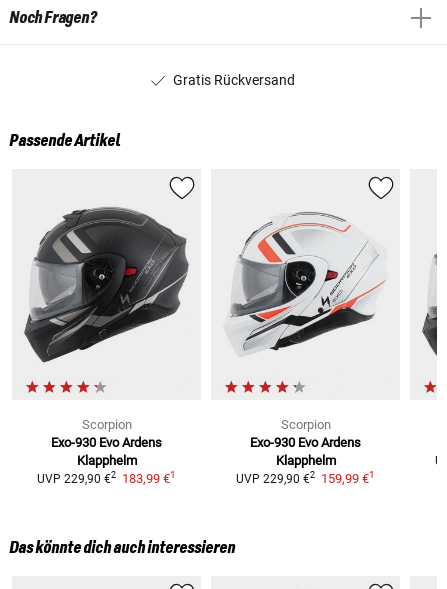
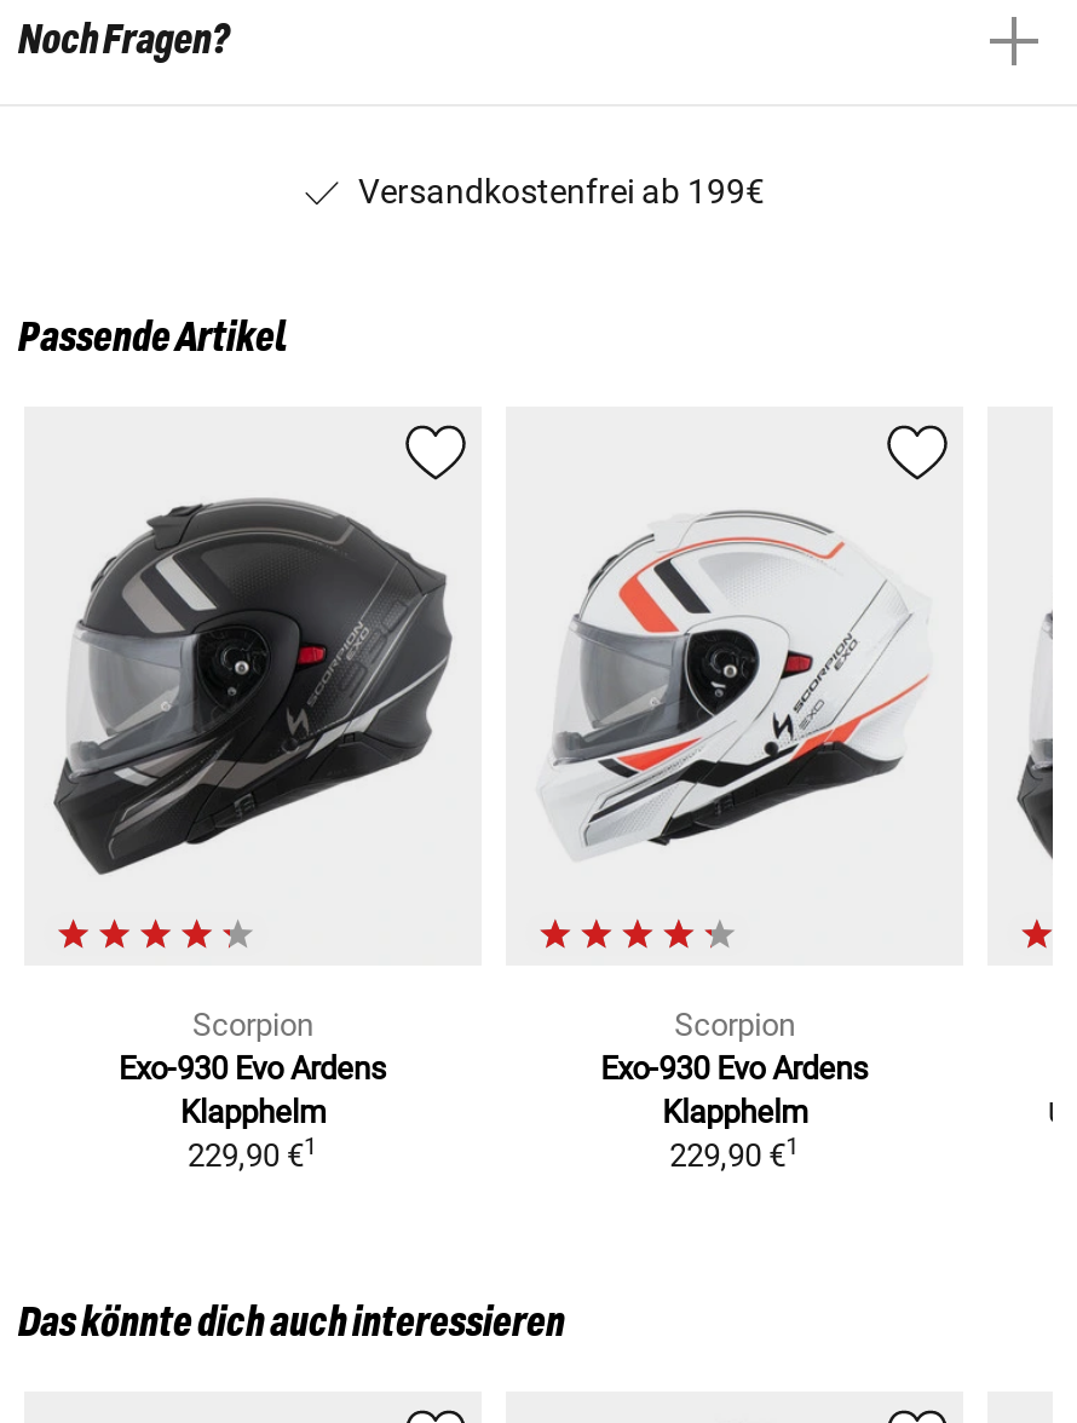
[173,72,295,88] Gratis Rückversand -> [358,171,765,210] Versandkostenfrei ab 199€
[37,469,176,486] UVP 229,90 €2 183,99 €1 -> [188,1132,318,1173] 229,90 €1
[236,469,375,486] UVP 229,90 €2 159,99 €1 -> [669,1132,800,1173] 229,90 €1

